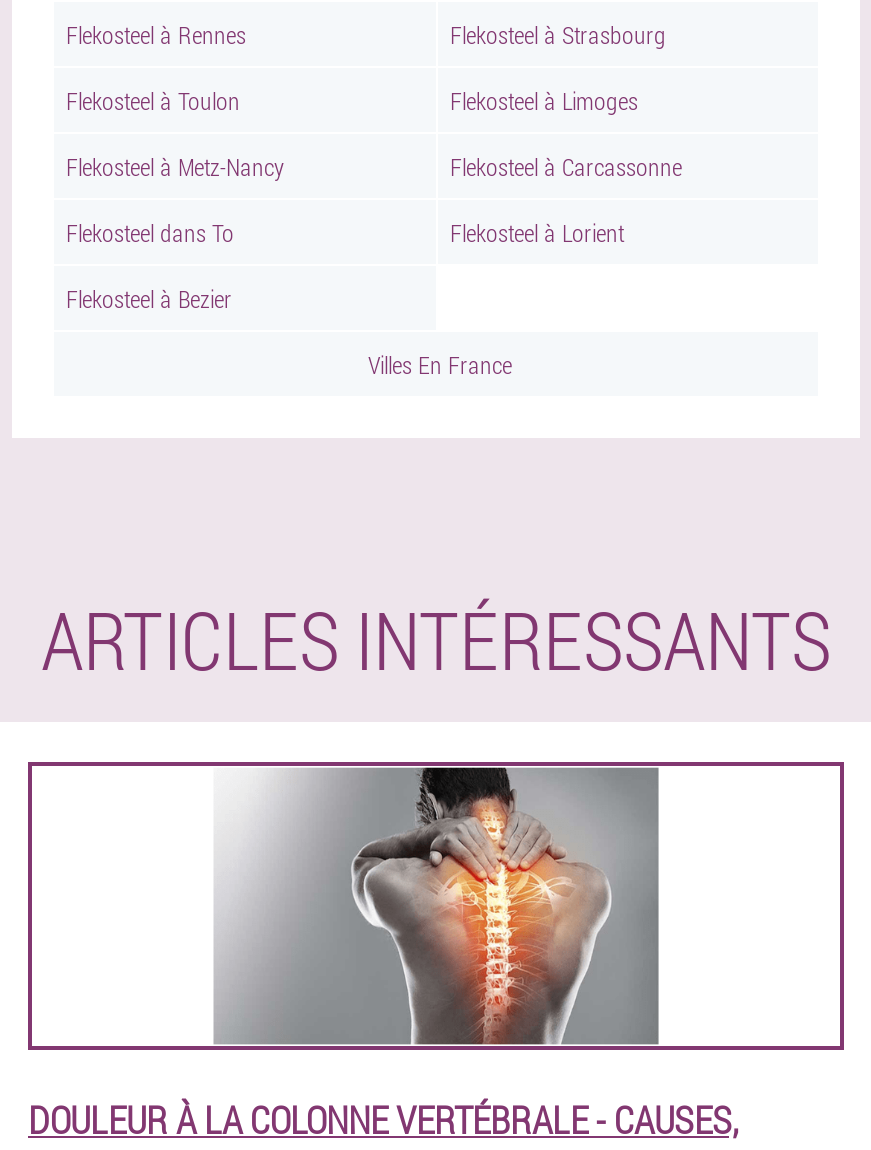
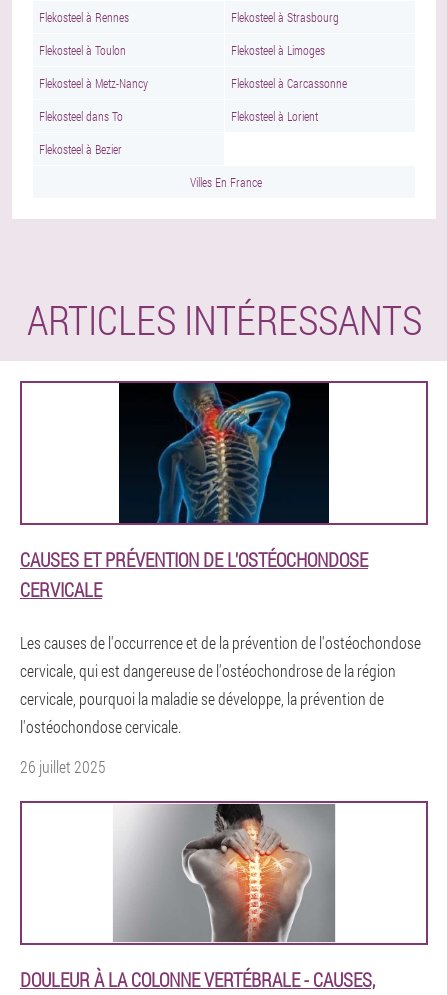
none -> [20,382,421,777] [image] | CAUSES ET PRÉVENTION DE L'OSTÉOCHONDOSE | CERVICALE | Les causes de l'occurrence et de la prévention de l'ostéochondose | cervicale, qui est dangereuse de l'ostéochondrose de la région | cervicale, pourquoi la maladie se développe, la prévention de | l'ostéochondose cervicale. | 26 juillet 2025

